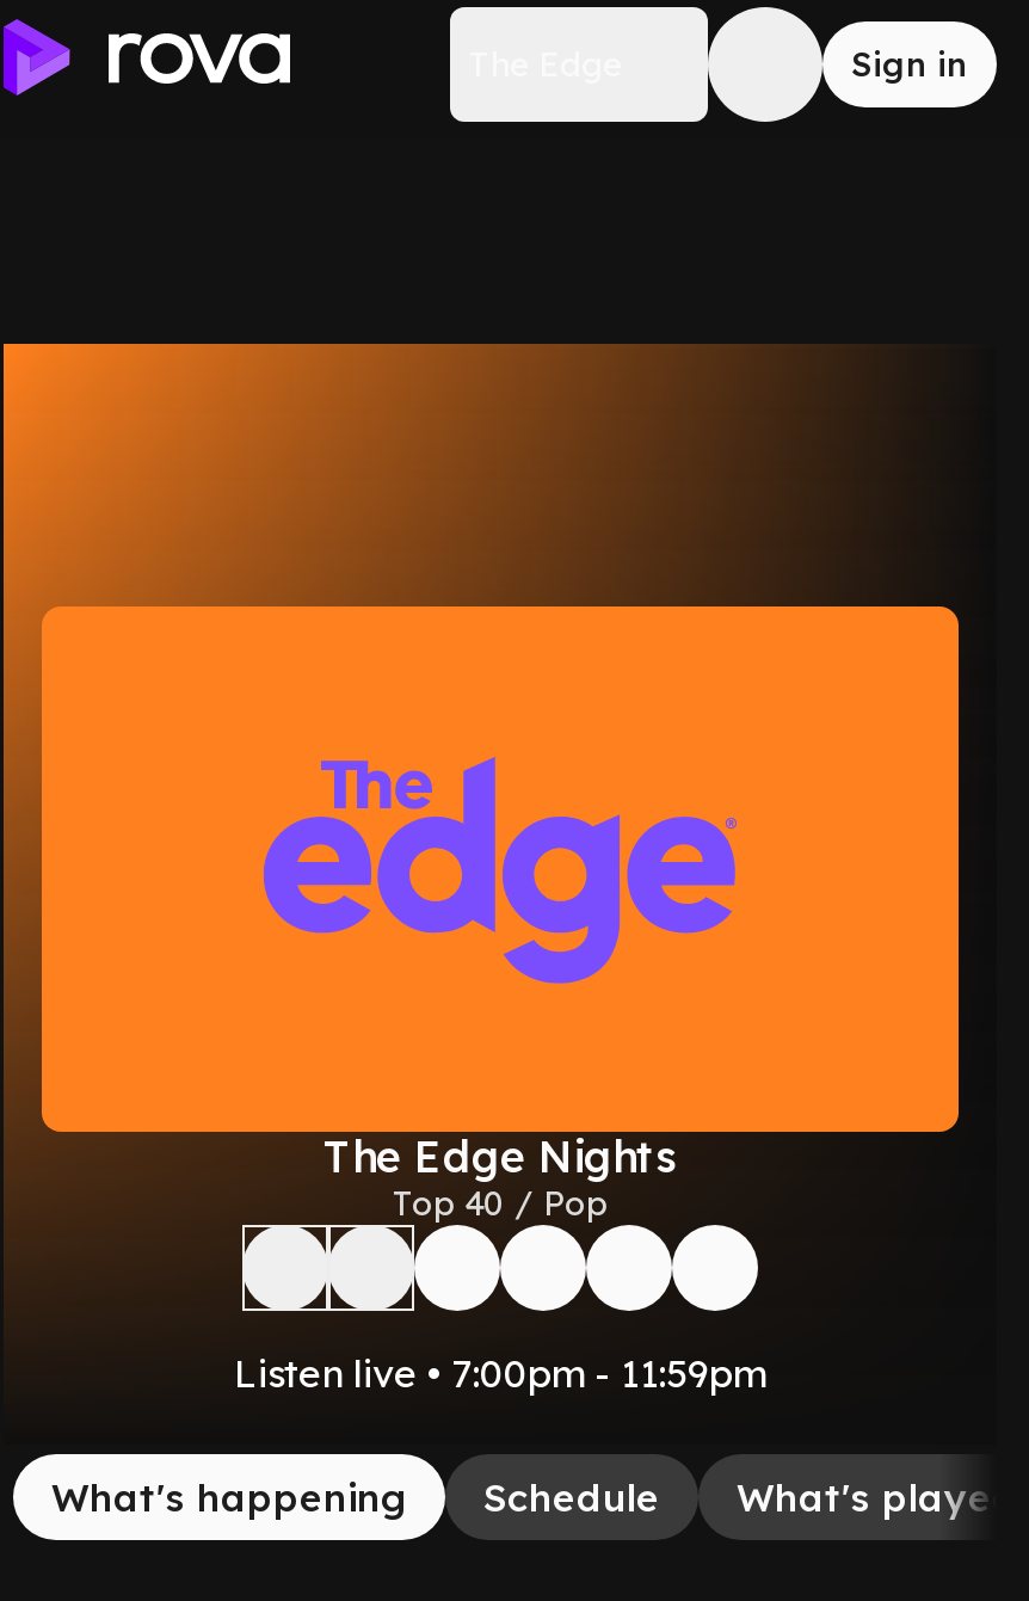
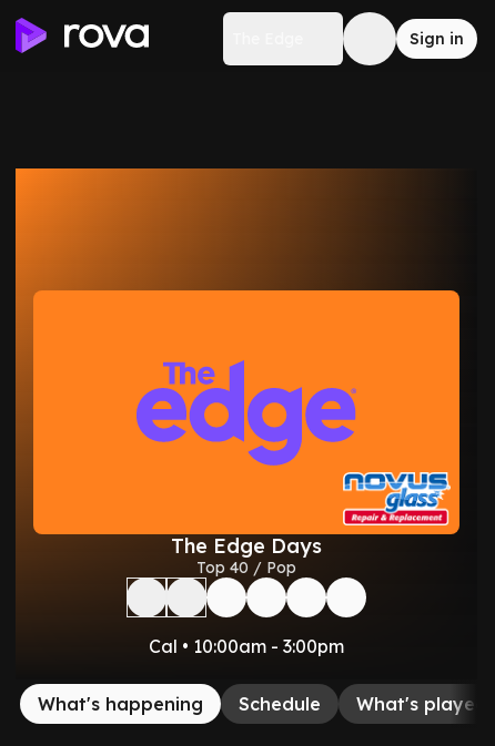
none -> [342,471,452,527] [image]
[324,1129,677,1184] The Edge Nights -> [171,533,322,559] The Edge Days
[234,1349,766,1397] Listen live • 7:00pm - 11:59pm -> [149,635,344,657] Cal • 10:00am - 3:00pm

